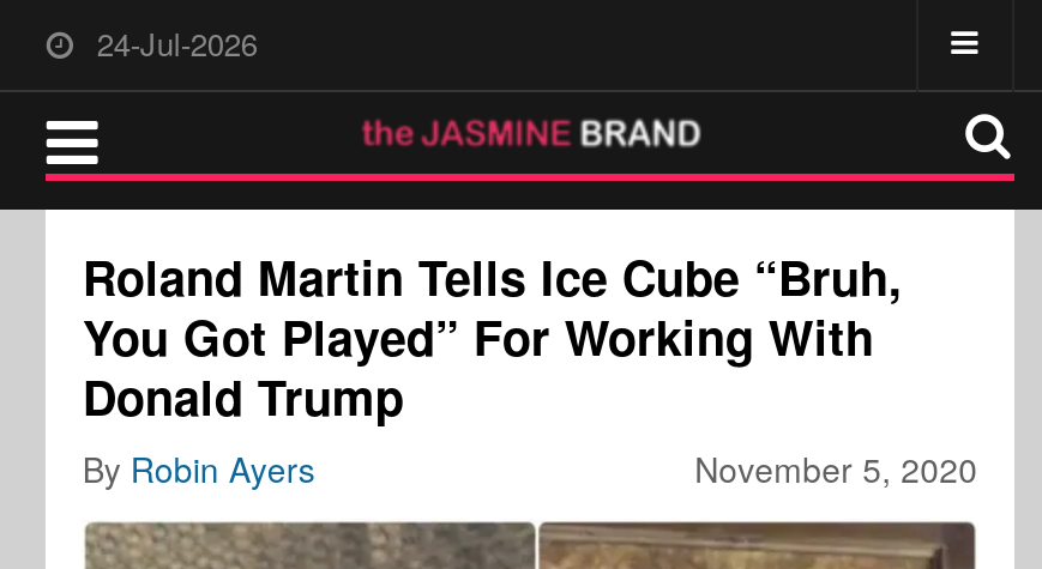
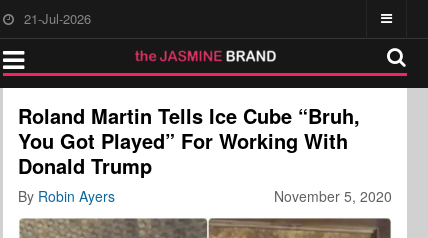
[97,20,258,66] 24-Jul-2026 -> [24,9,91,28] 21-Jul-2026

